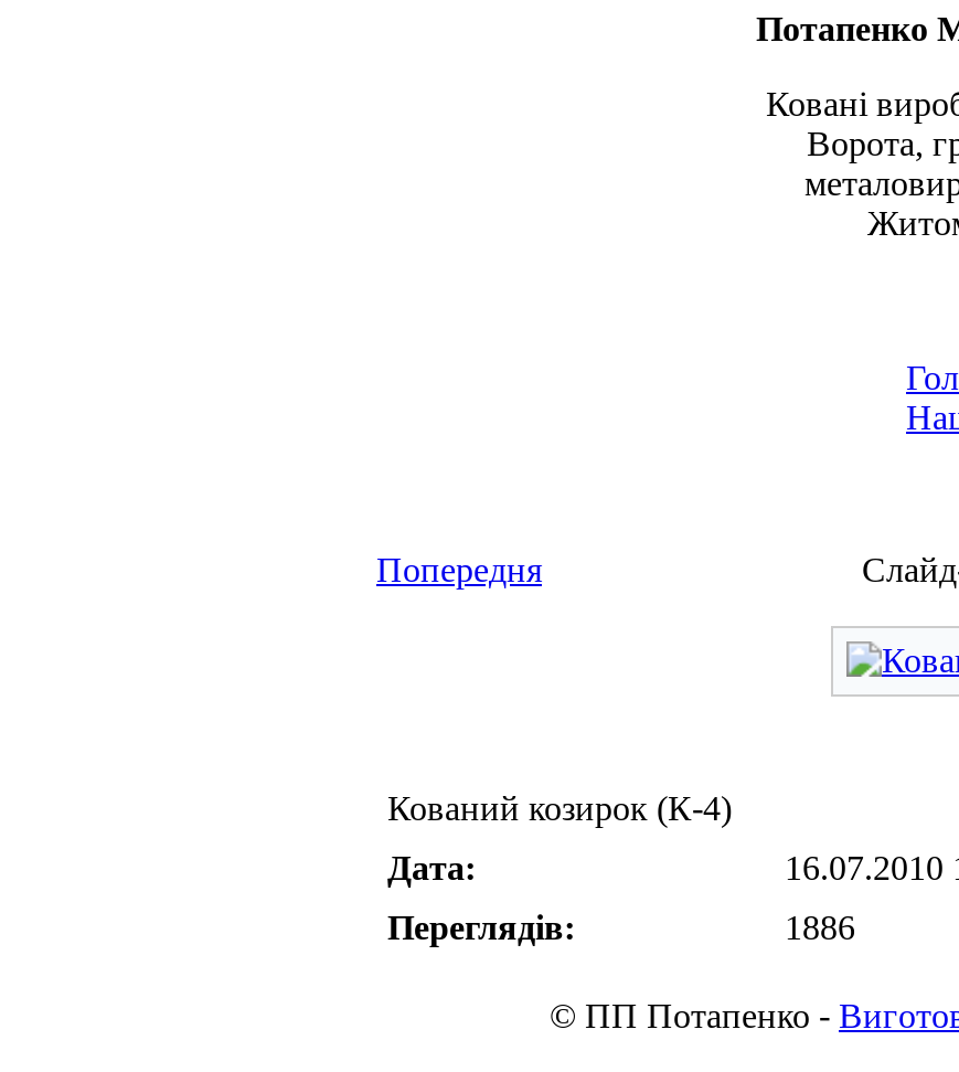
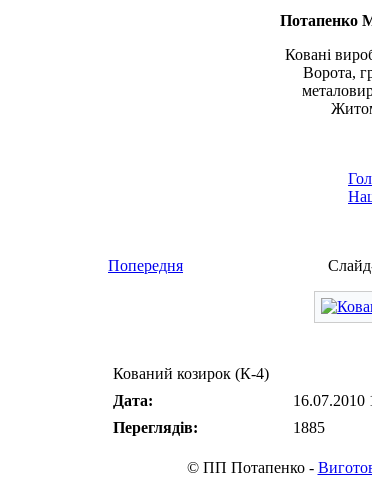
[785,909,855,946] 1886 -> [293,419,325,436] 1885

